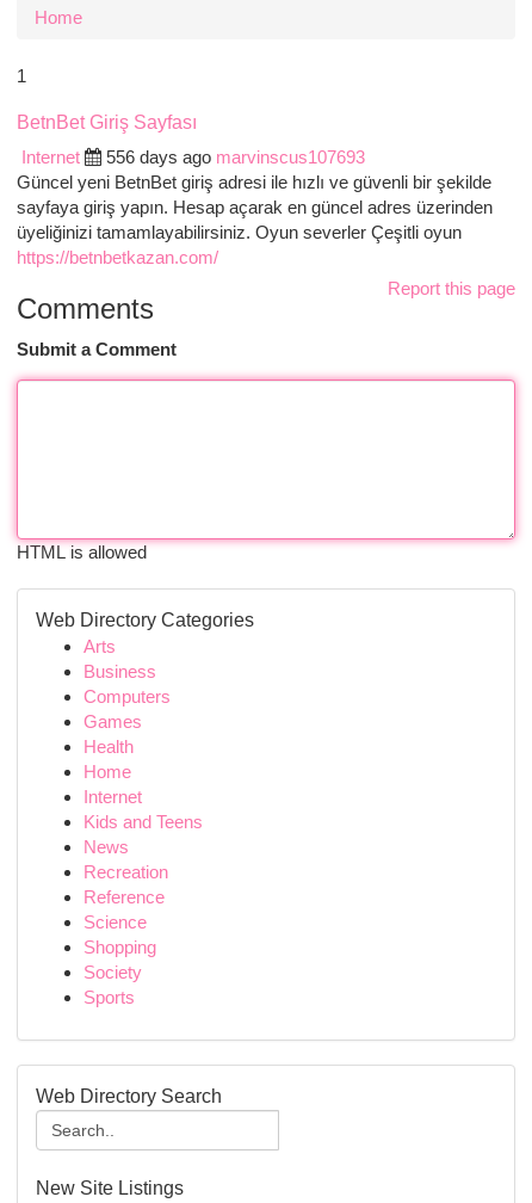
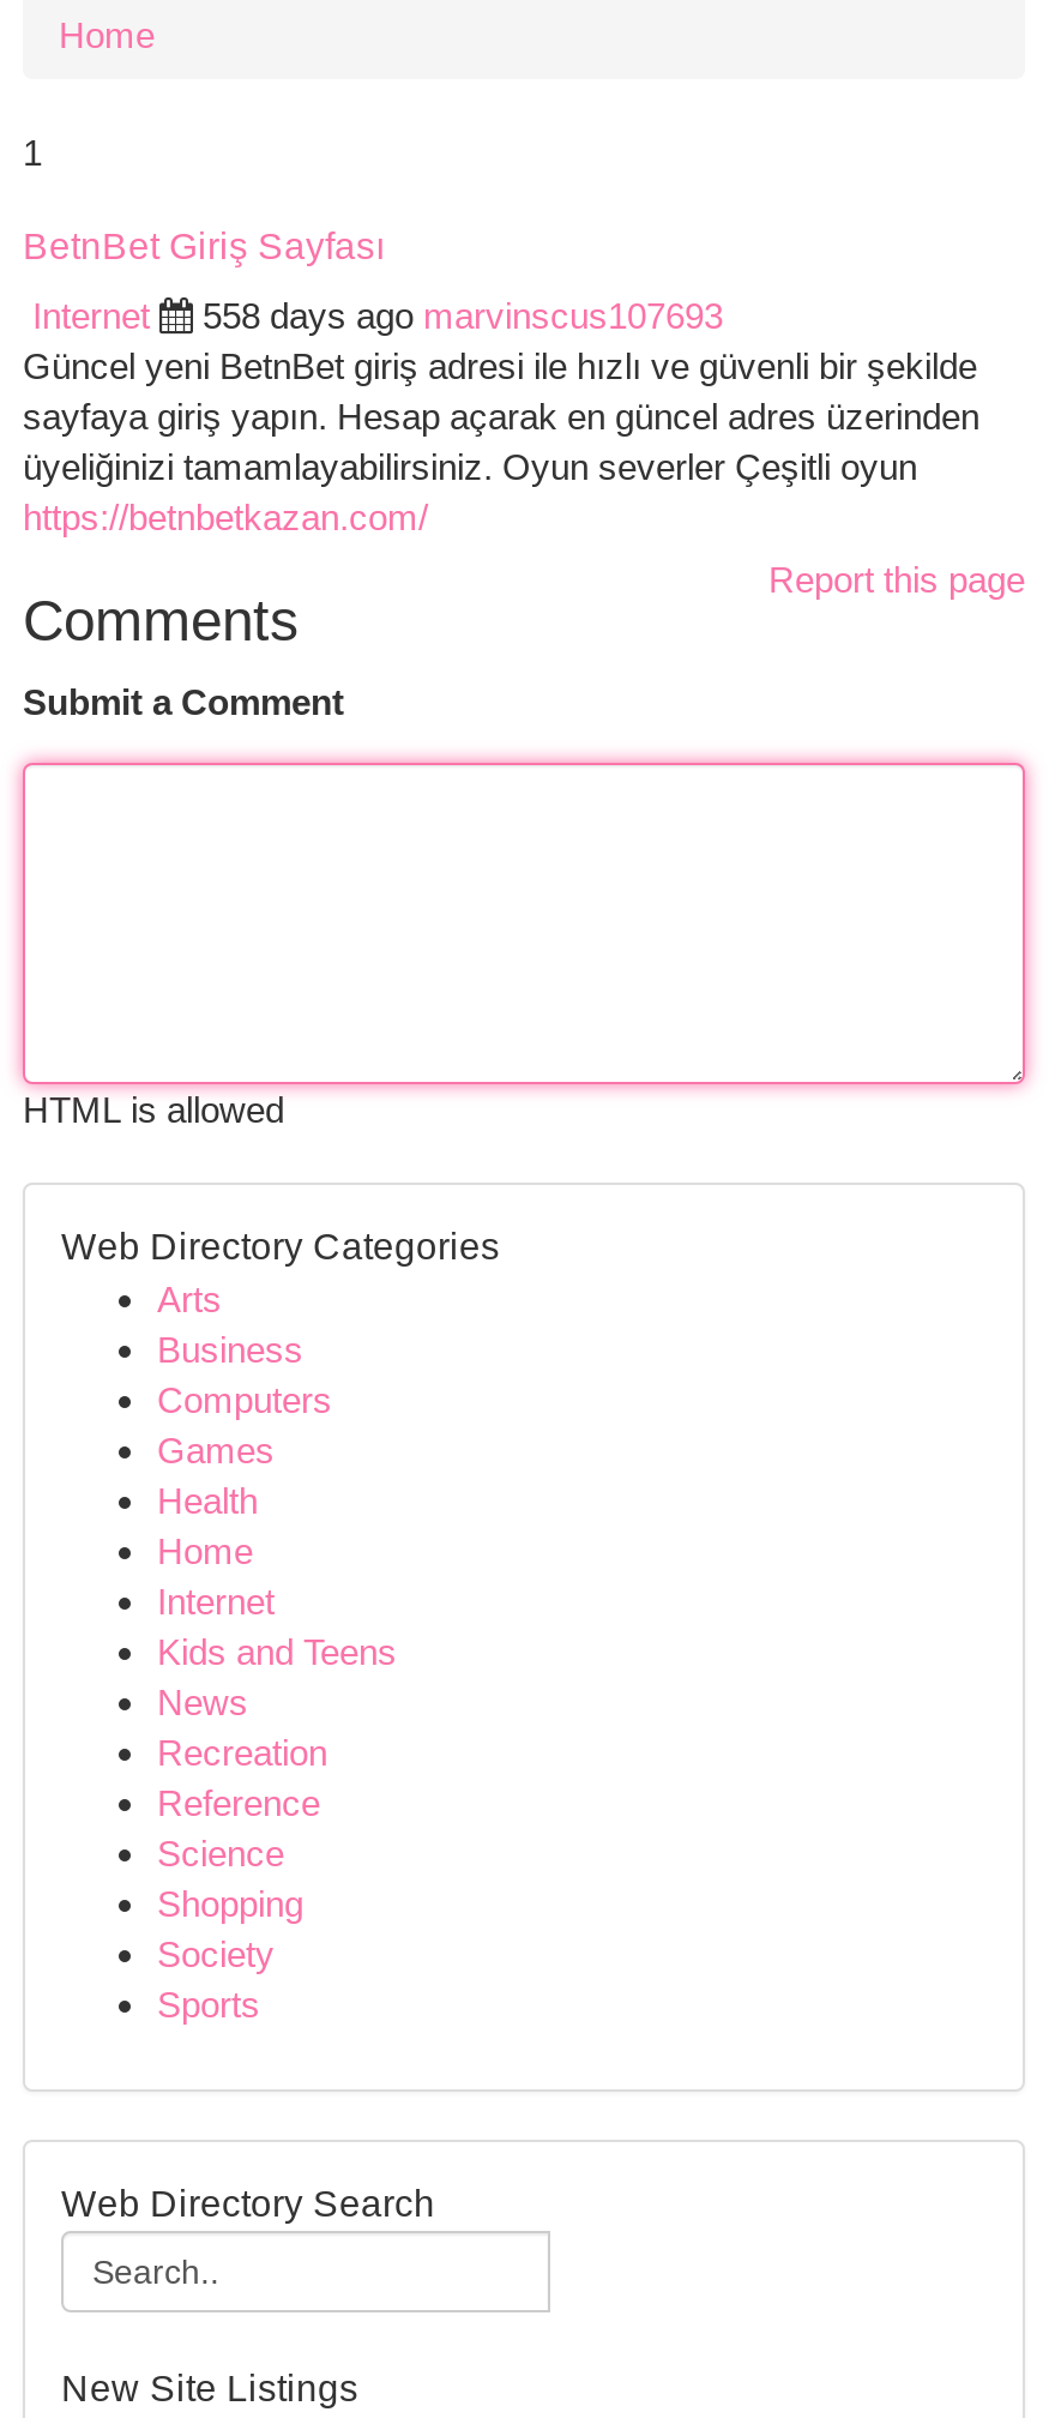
[106,147,365,167] 556 days ago marvinscus107693 -> [203,295,723,336] 558 days ago marvinscus107693

